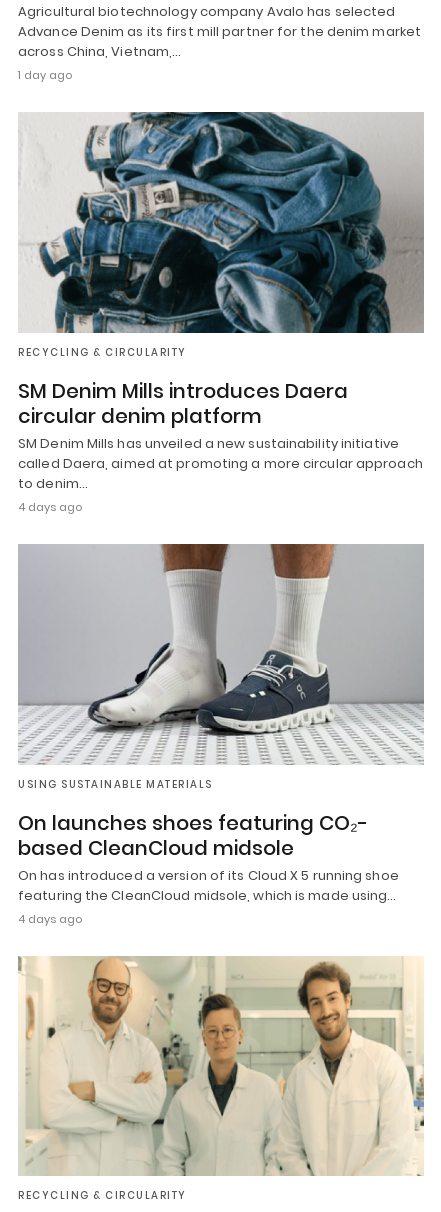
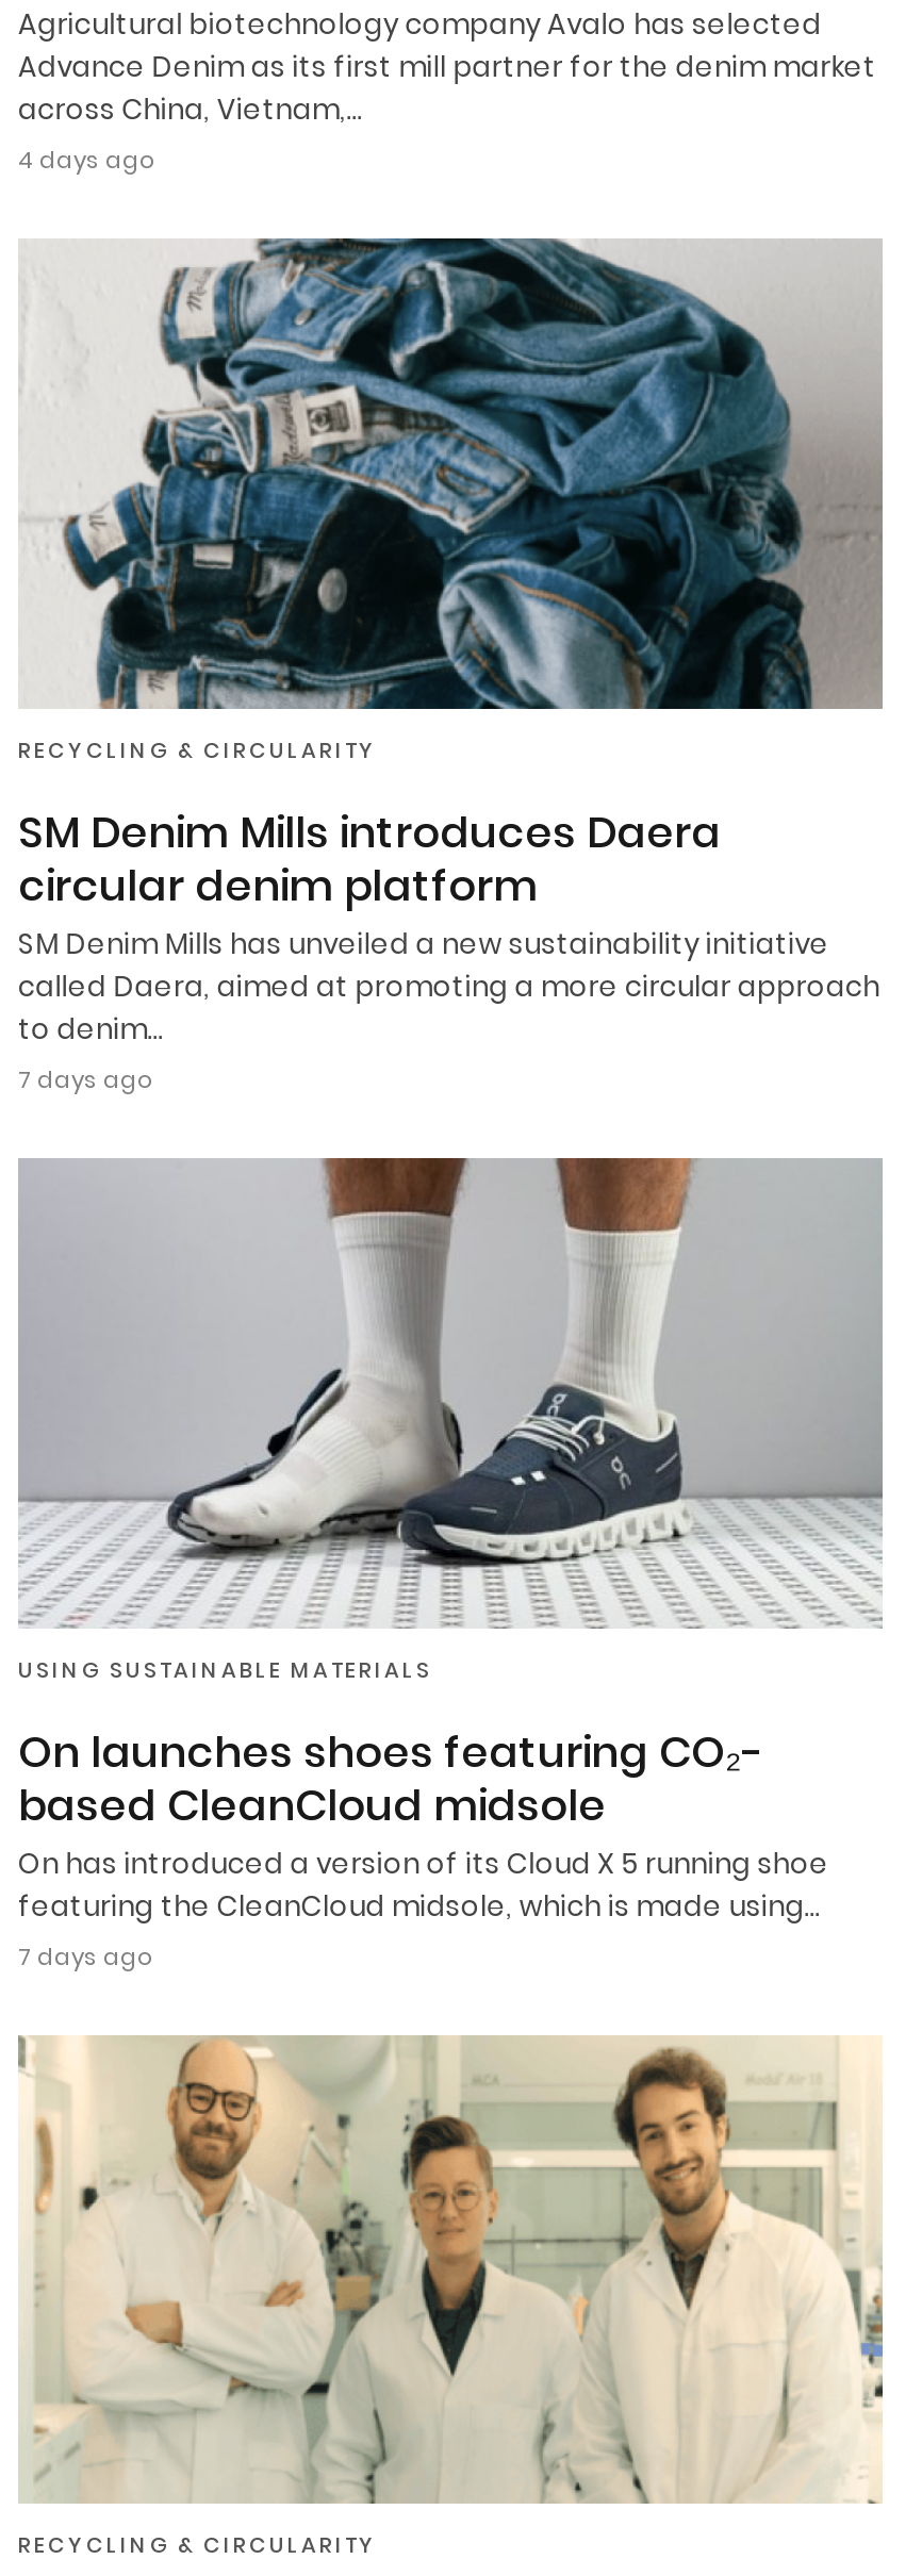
[18,67,72,83] 1 day ago -> [18,143,154,178] 4 days ago
[18,499,82,515] 4 days ago -> [18,1062,152,1096] 7 days ago
[18,911,82,927] 4 days ago -> [18,1939,152,1973] 7 days ago

